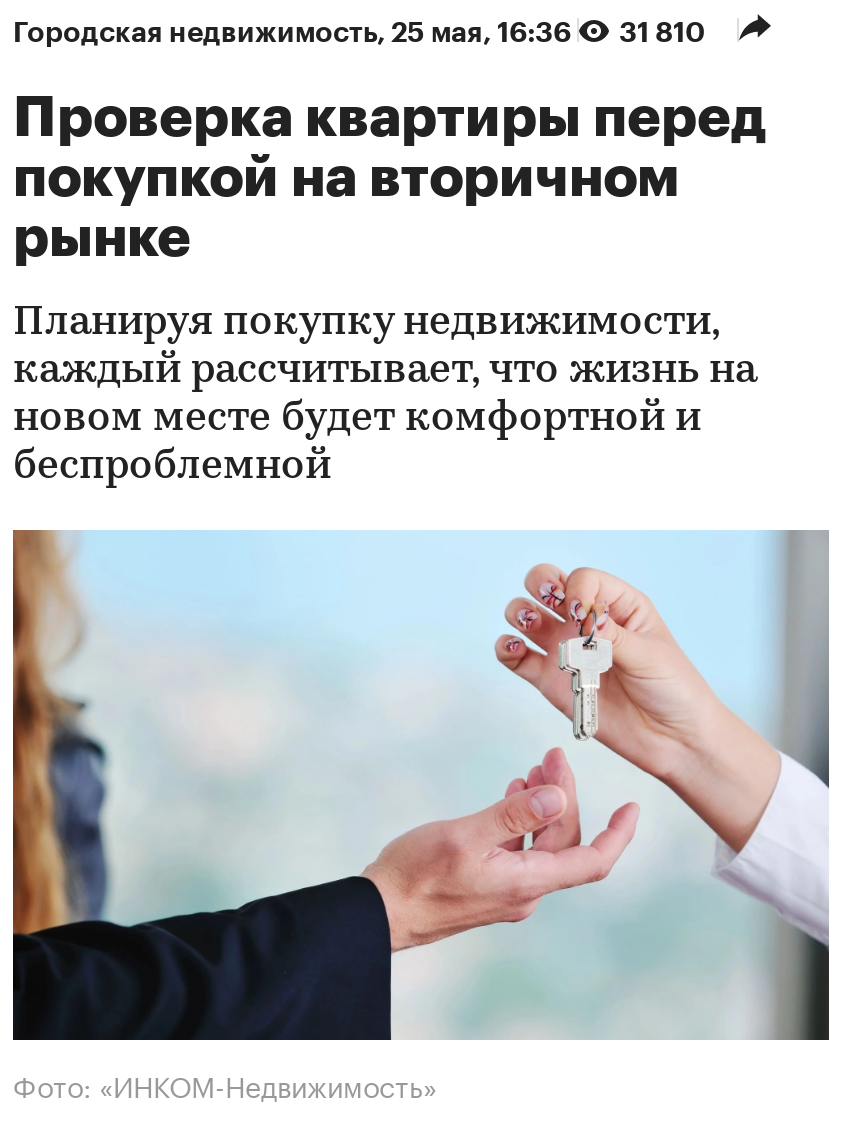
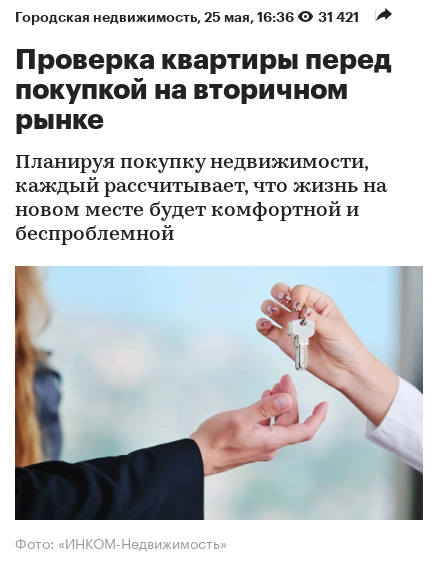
[13,18,705,46] Городская недвижимость, 25 мая, 16:36 31 810 -> [15,10,359,24] Городская недвижимость, 25 мая, 16:36 31 421

